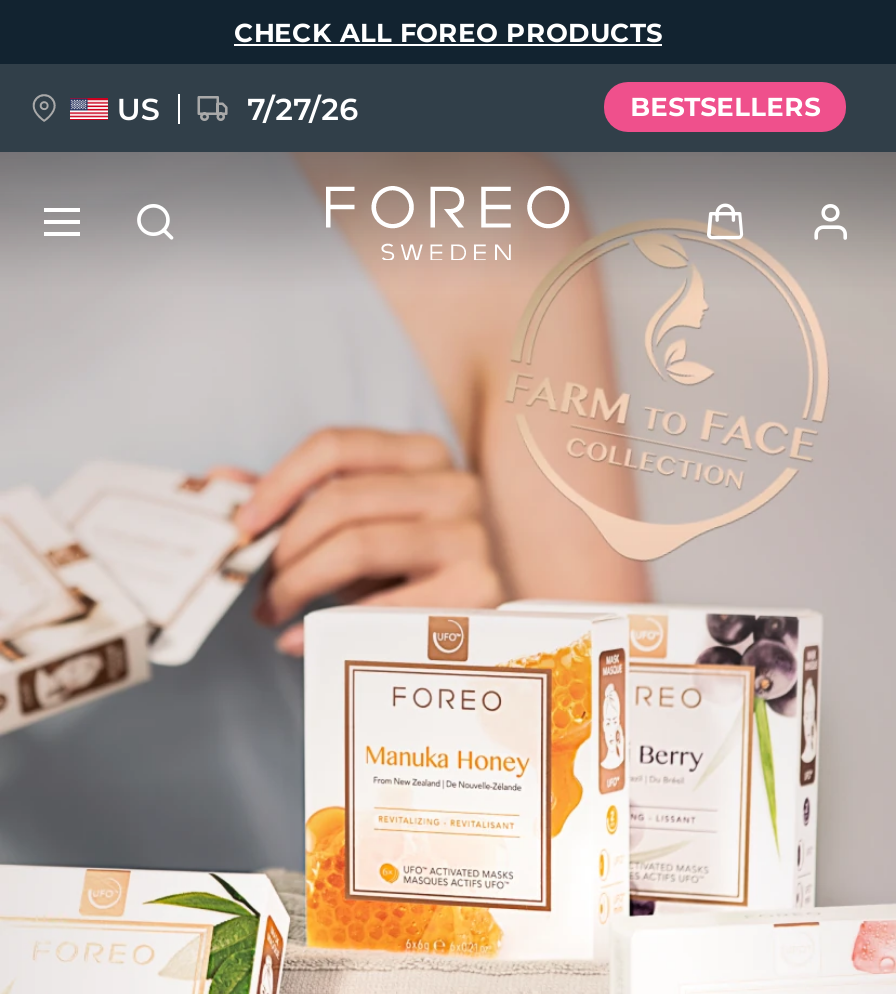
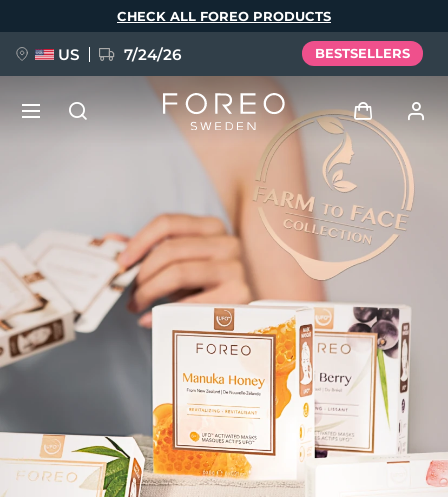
[247,91,357,129] 7/27/26 -> [124,45,181,64] 7/24/26

